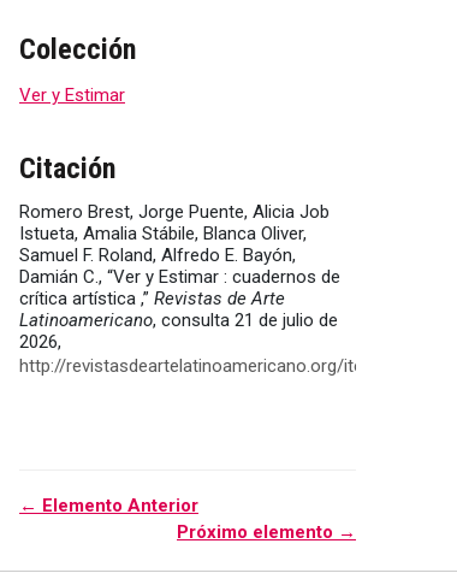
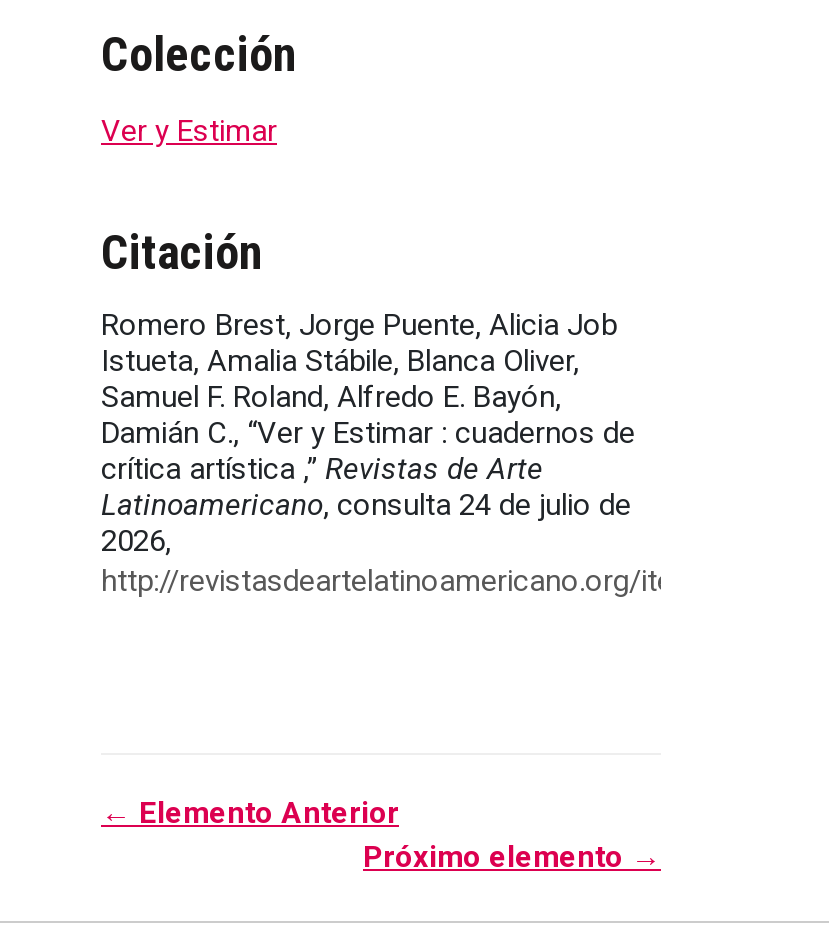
[19,309,338,331] Latinoamericano, consulta 21 de julio de -> [101,487,631,523] Latinoamericano, consulta 24 de julio de

